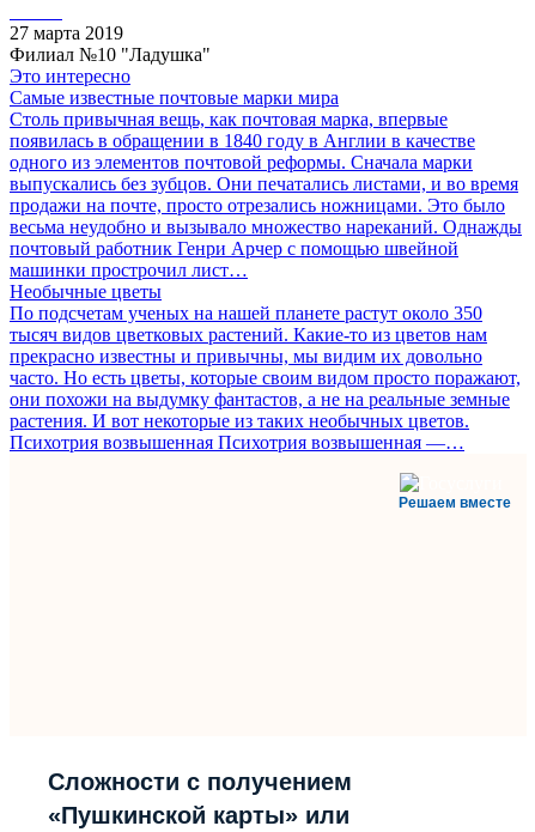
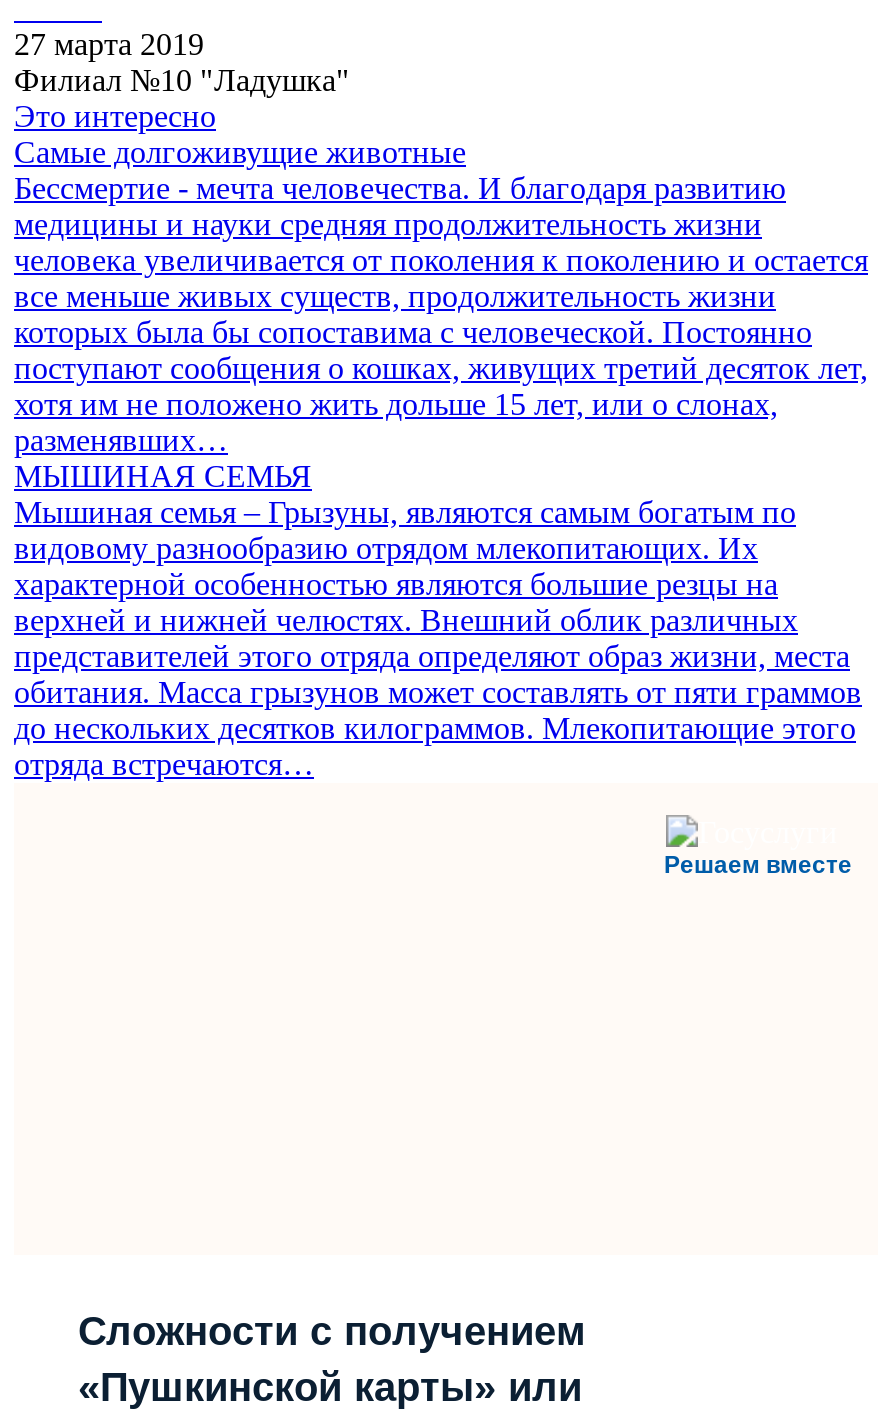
[10,87,522,452] Самые известные почтовые марки мира | Столь привычная вещь, как почтовая марка, впервые | появилась в обращении в 1840 году в Англии в качестве | одного из элементов почтовой реформы. Сначала марки | выпускались без зубцов. Они печатались листами, и во время | продажи на почте, просто отрезались ножницами. Это было | весьма неудобно и вызывало множество нареканий. Однажды | почтовый работник Генри Арчер с помощью швейной | машинки прострочил лист… | Необычные цветы | По подсчетам ученых на нашей планете растут около 350 | тысяч видов цветковых растений. Какие-то из цветов нам | прекрасно известны и привычны, мы видим их довольно | часто. Но есть цветы, которые своим видом просто поражают, | они похожи на выдумку фантастов, а не на реальные земные | растения. И вот некоторые из таких необычных цветов. | Психотрия возвышенная Психотрия возвышенная —… -> [14,135,868,781] Самые долгоживущие животные | Бессмертие - мечта человечества. И благодаря развитию | медицины и науки средняя продолжительность жизни | человека увеличивается от поколения к поколению и остается | все меньше живых существ, продолжительность жизни | которых была бы сопоставима с человеческой. Постоянно | поступают сообщения о кошках, живущих третий десяток лет, | хотя им не положено жить дольше 15 лет, или о слонах, | разменявших… | МЫШИНАЯ СЕМЬЯ | Мышиная семья – Грызуны, являются самым богатым по | видовому разнообразию отрядом млекопитающих. Их | характерной особенностью являются большие резцы на | верхней и нижней челюстях. Внешний облик различных | представителей этого отряда определяют образ жизни, места | обитания. Масса грызунов может составлять от пяти граммов | до нескольких десятков килограммов. Млекопитающие этого | отряда встречаются…

